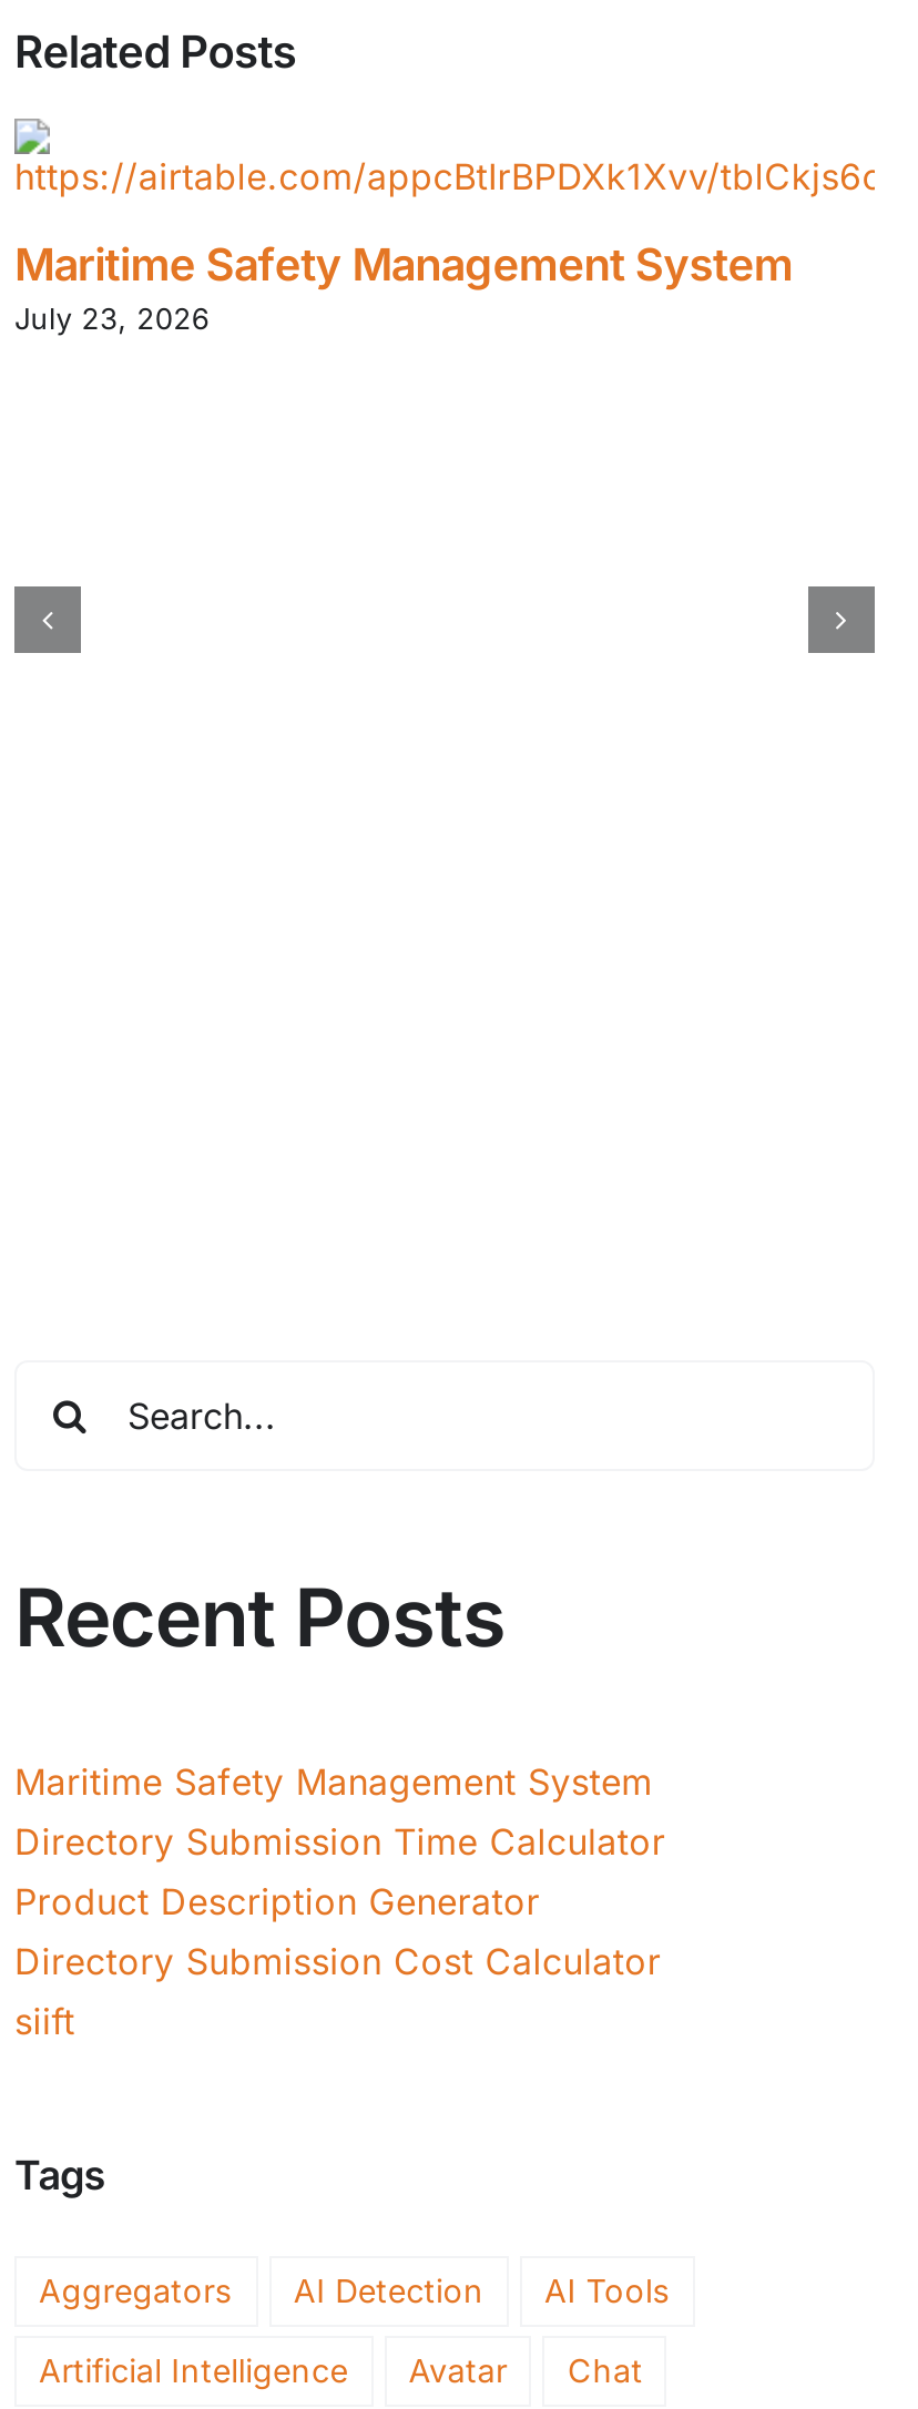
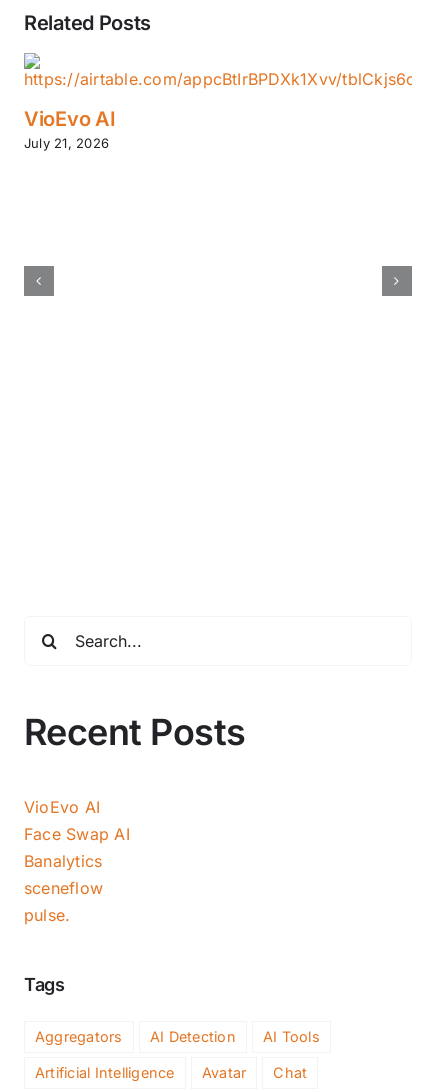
[14,238,793,335] Maritime Safety Management System | July 23, 2026 -> [24,107,115,151] VioEvo AI | July 21, 2026
[14,1760,665,2044] Maritime Safety Management System | Directory Submission Time Calculator | Product Description Generator | Directory Submission Cost Calculator | siift -> [24,797,130,925] VioEvo AI | Face Swap AI | Banalytics | sceneflow | pulse.

